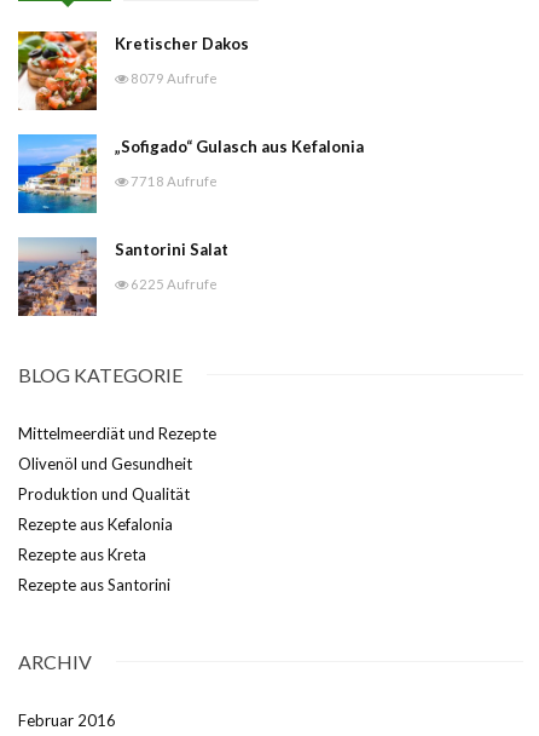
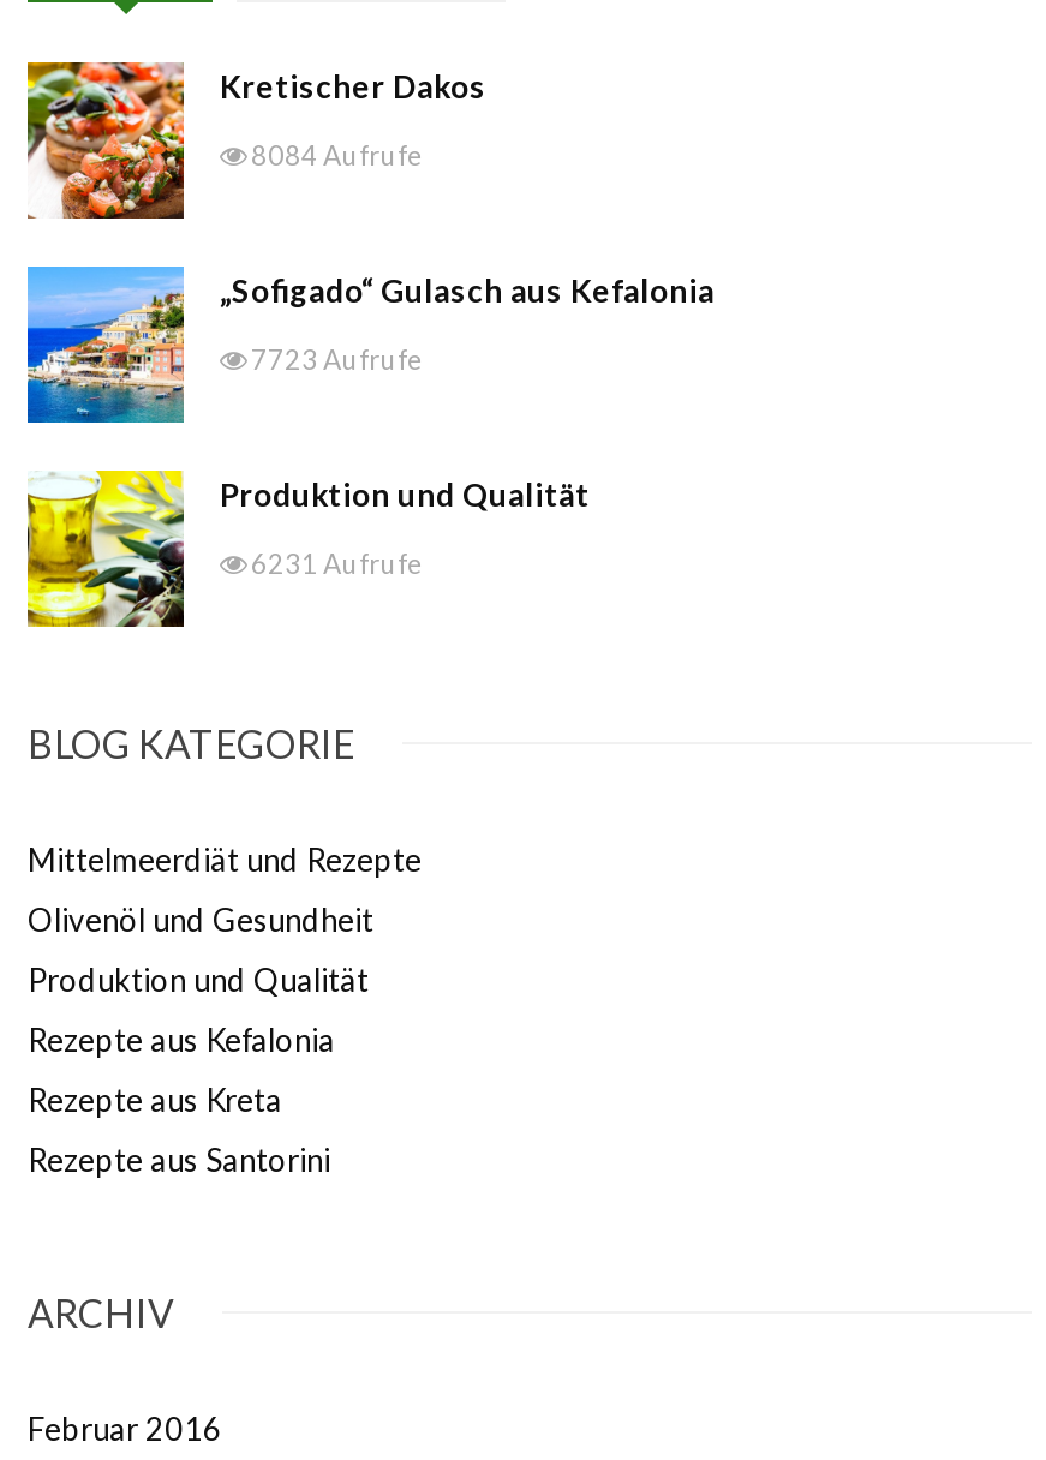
[128,70,218,86] 8079 Aufrufe -> [246,140,424,171] 8084 Aufrufe
[128,173,218,189] 7718 Aufrufe -> [246,344,424,375] 7723 Aufrufe
[17,236,228,317] [image] | Santorini Salat -> [25,468,590,629] [image] | Produktion und Qualität
[128,276,218,292] 6225 Aufrufe -> [246,548,424,579] 6231 Aufrufe

